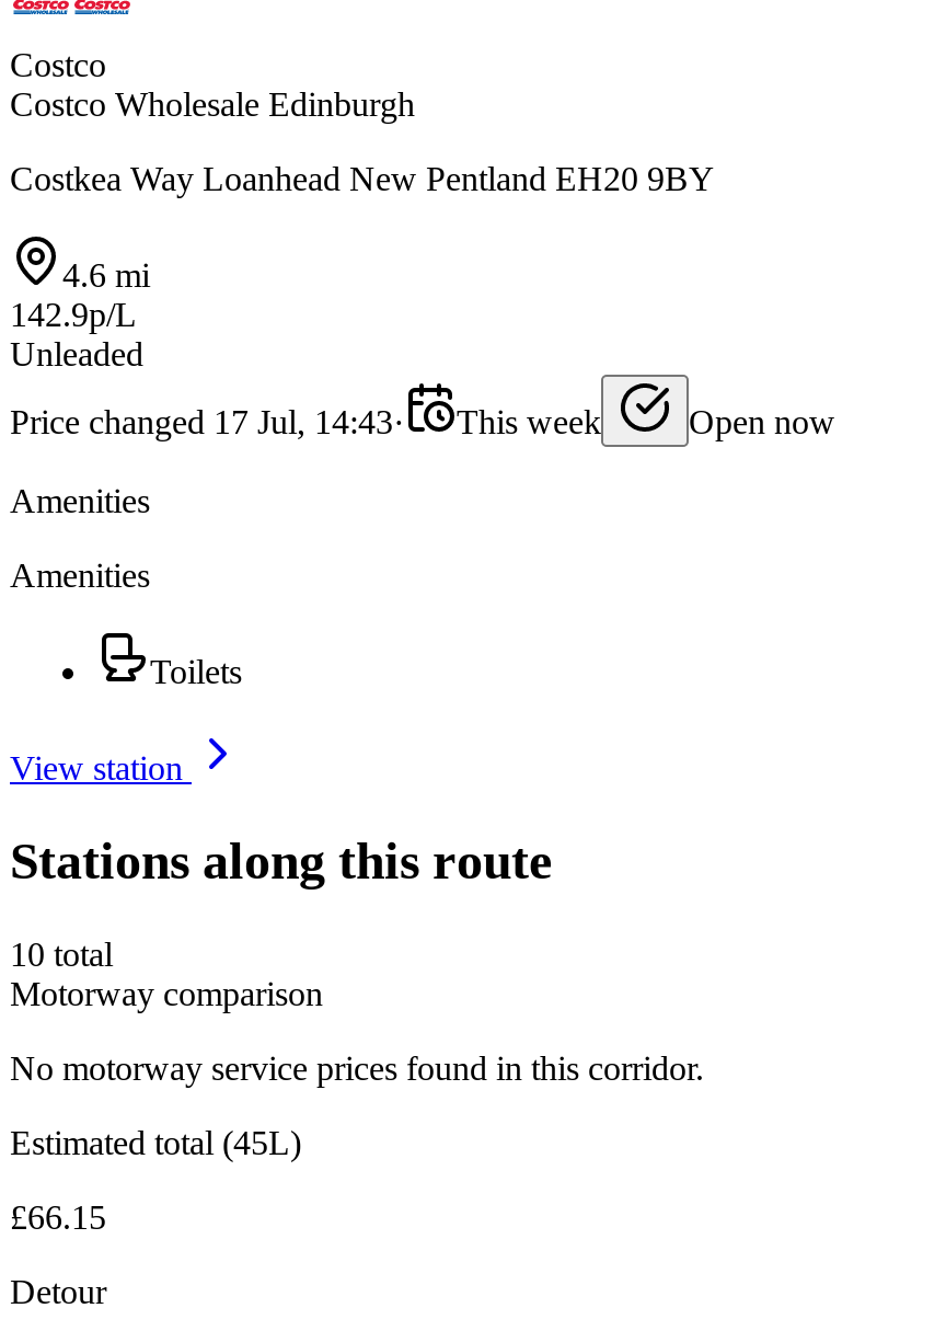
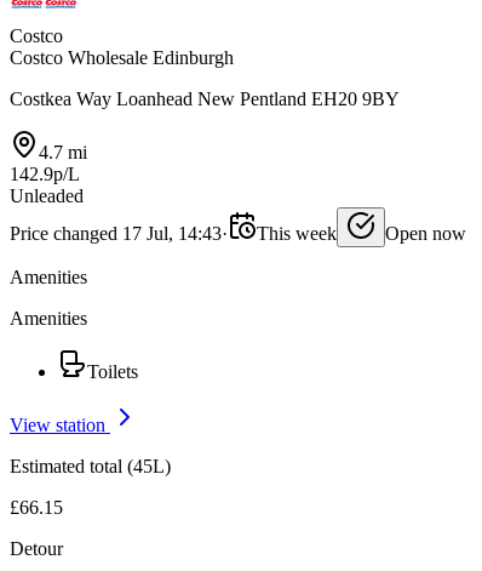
[62,256,150,293] 4.6 mi -> [39,142,87,162] 4.7 mi
[10,832,704,1086] Stations along this route | 10 total | Motorway comparison | No motorway service prices found in this corridor. -> none

